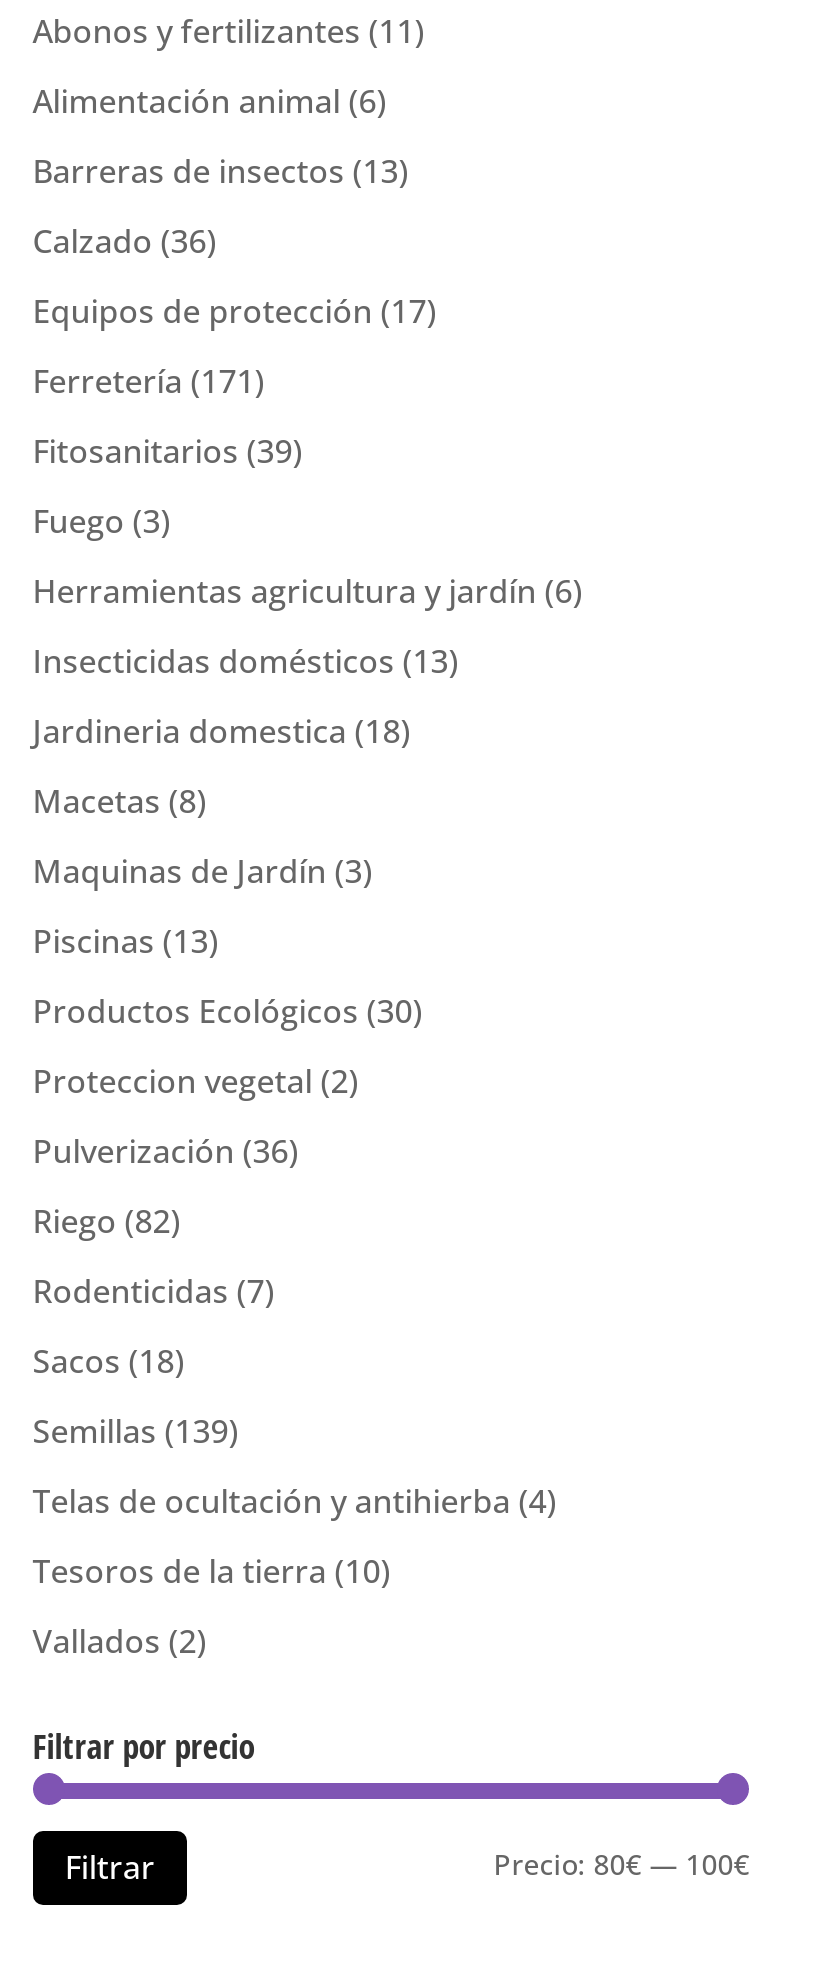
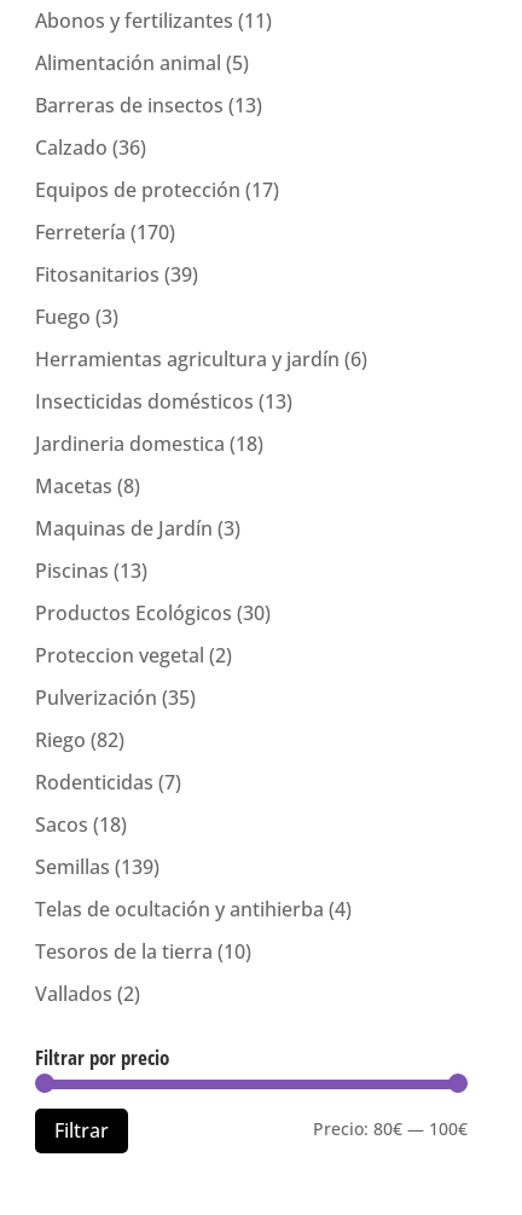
[33,79,387,123] Alimentación animal (6) -> [35,50,249,76] Alimentación animal (5)
[33,359,265,403] Ferretería (171) -> [35,219,175,246] Ferretería (170)
[33,1129,299,1173] Pulverización (36) -> [35,685,196,711] Pulverización (35)

